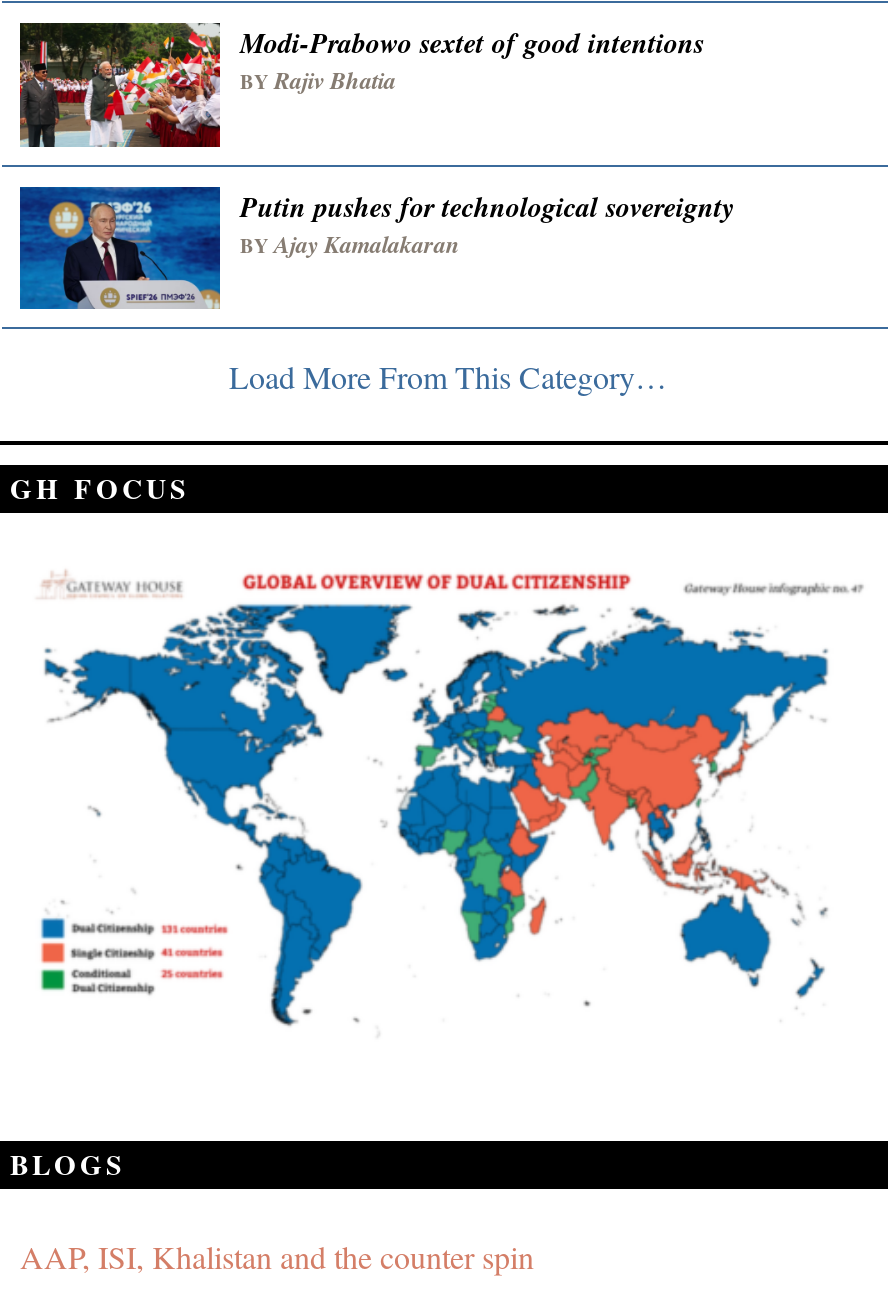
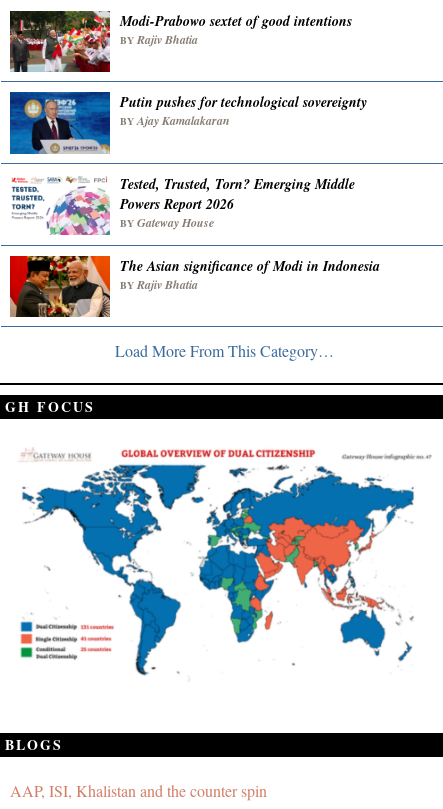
none -> [9,255,111,318] [image]
none -> [10,174,380,293] [image] | Tested, Trusted, Torn? Emerging Middle | Powers Report 2026 | BY Gateway House | The Asian significance of Modi in Indonesia | BY Rajiv Bhatia

